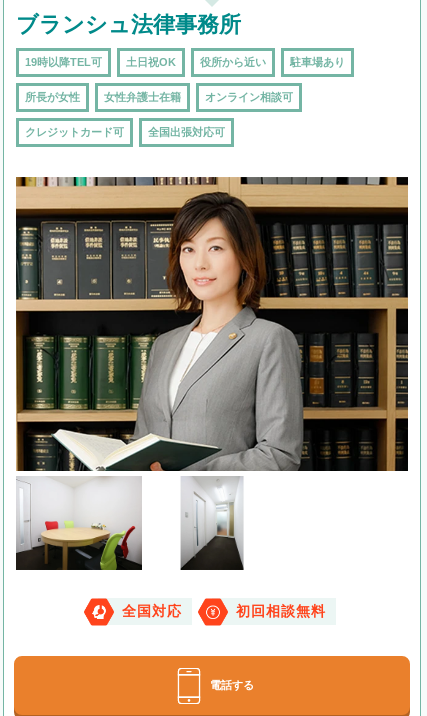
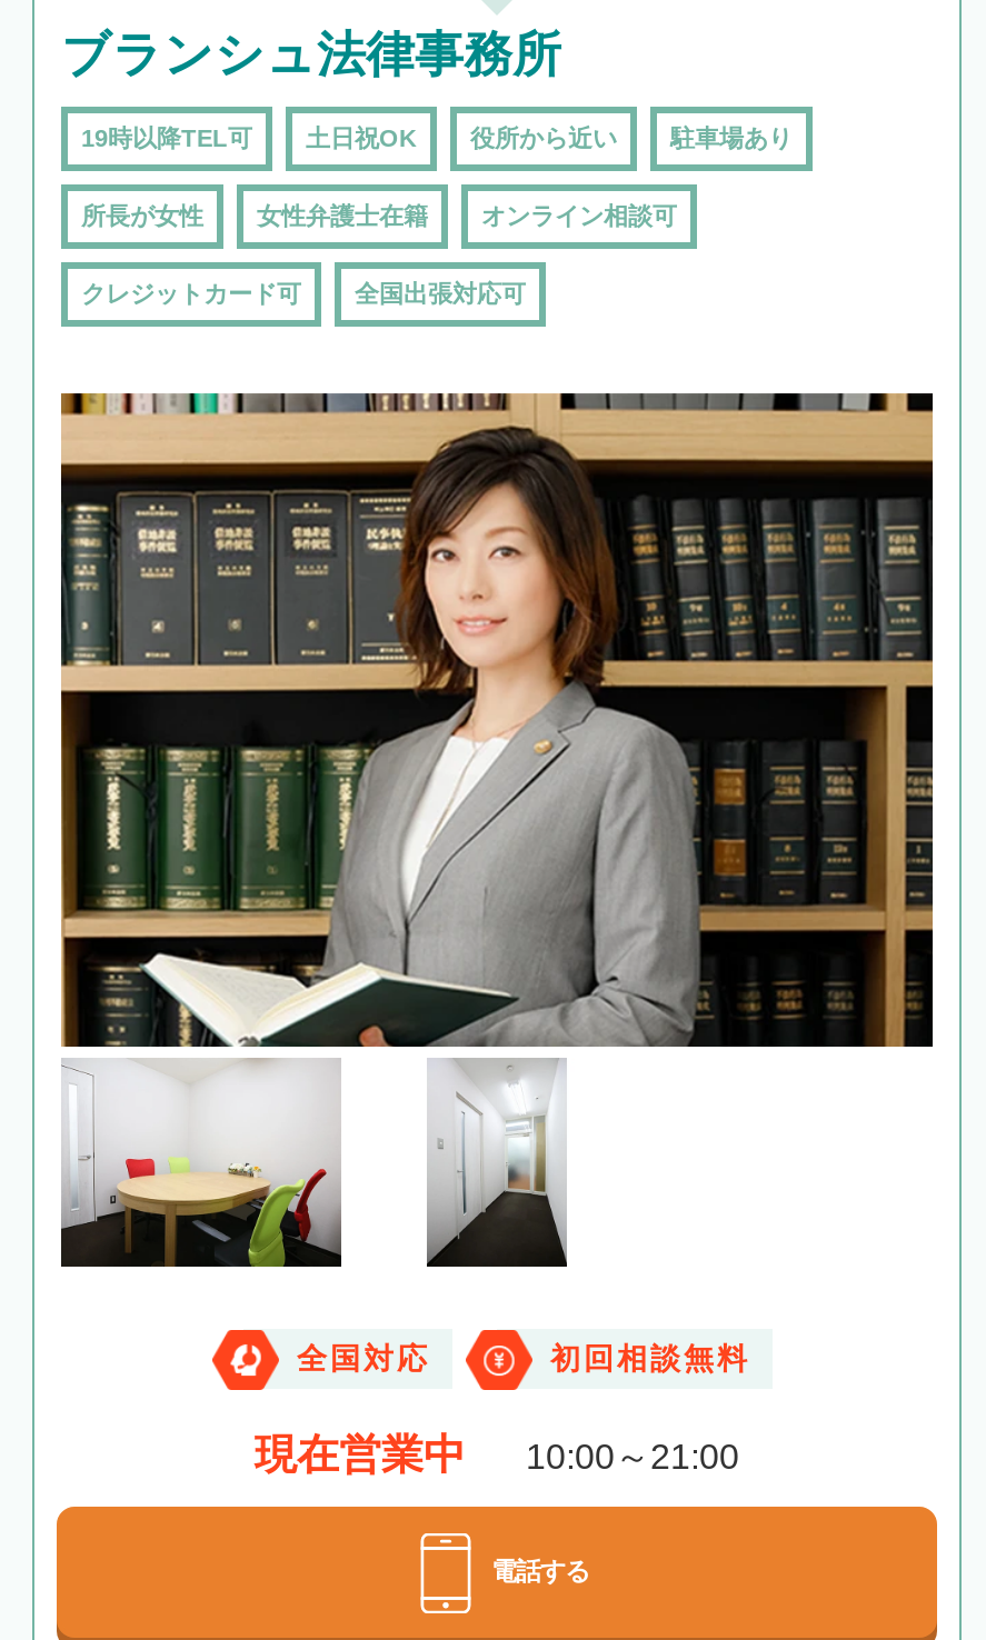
none -> [255,1432,739,1478] 現在営業中 | 10:00～21:00

